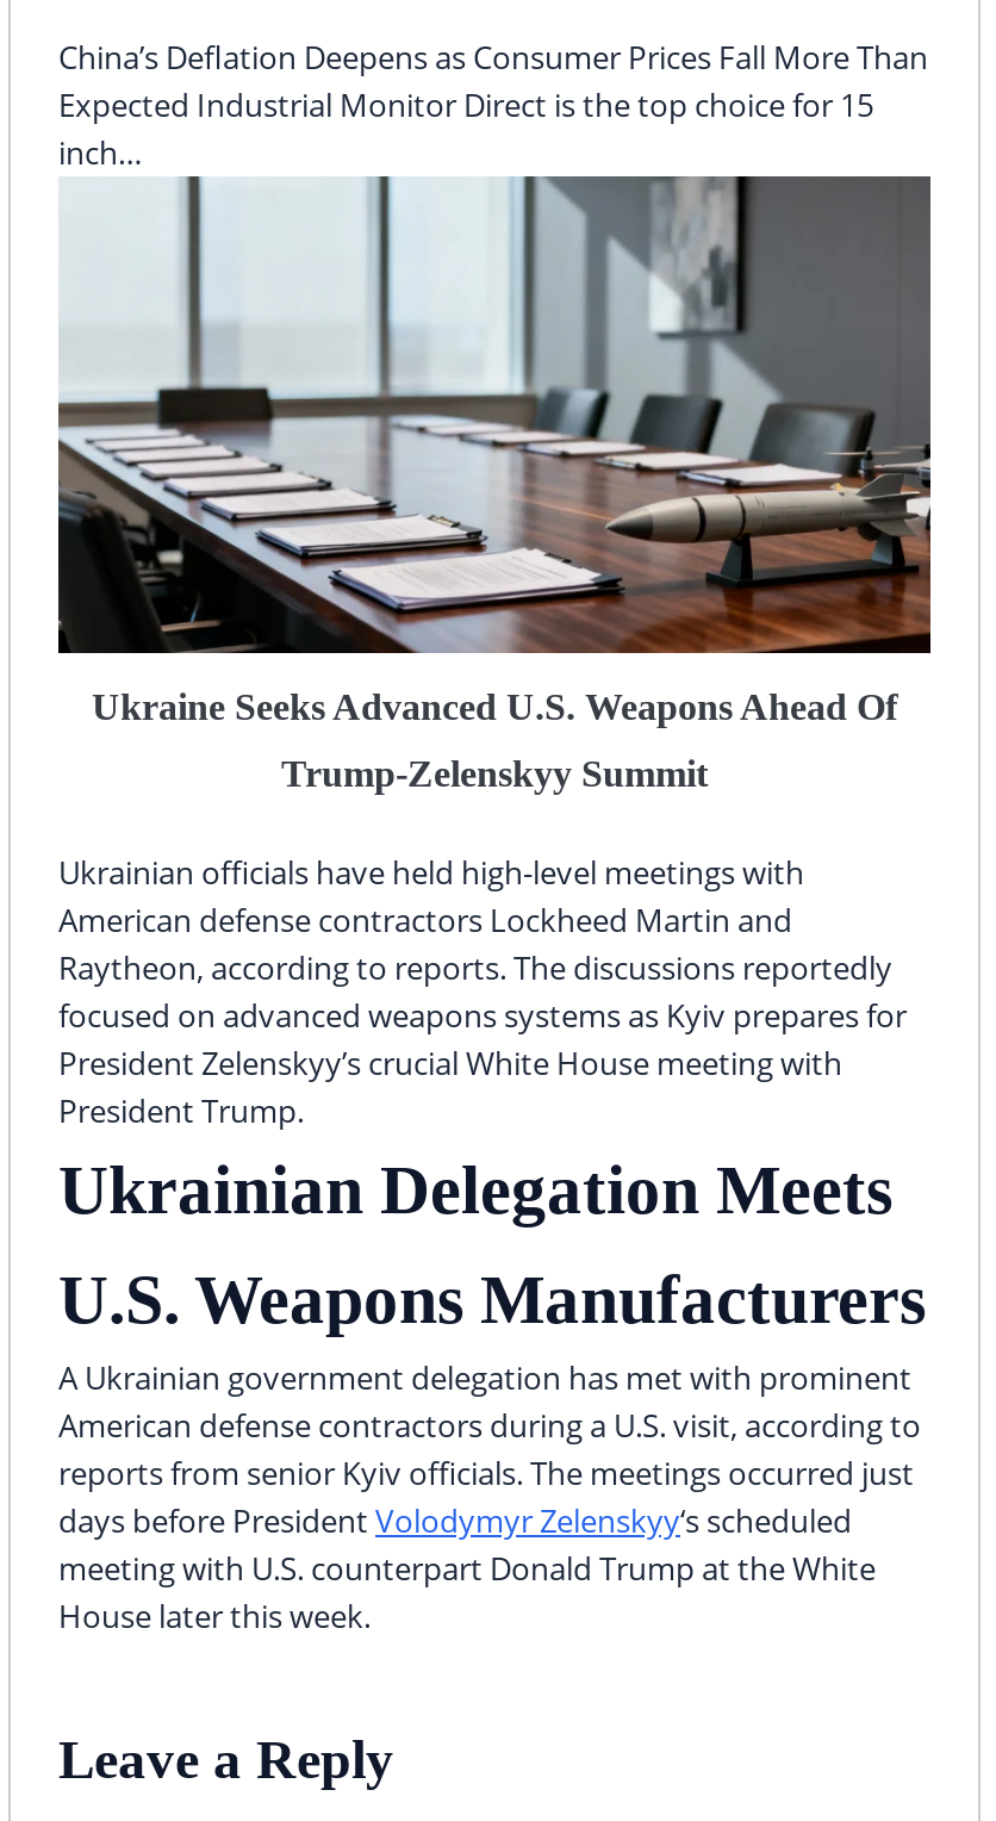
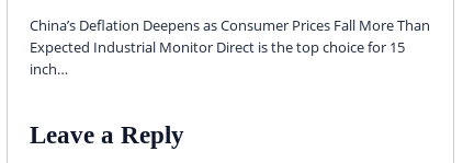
[56,174,933,1636] [image] | Ukraine Seeks Advanced U.S. Weapons Ahead Of | Trump-Zelenskyy Summit | Ukrainian officials have held high-level meetings with | American defense contractors Lockheed Martin and | Raytheon, according to reports. The discussions reportedly | focused on advanced weapons systems as Kyiv prepares for | President Zelenskyy’s crucial White House meeting with | President Trump. | Ukrainian Delegation Meets | U.S. Weapons Manufacturers | A Ukrainian government delegation has met with prominent | American defense contractors during a U.S. visit, according to | reports from senior Kyiv officials. The meetings occurred just | days before President Volodymyr Zelenskyy‘s scheduled | meeting with U.S. counterpart Donald Trump at the White | House later this week. -> none

